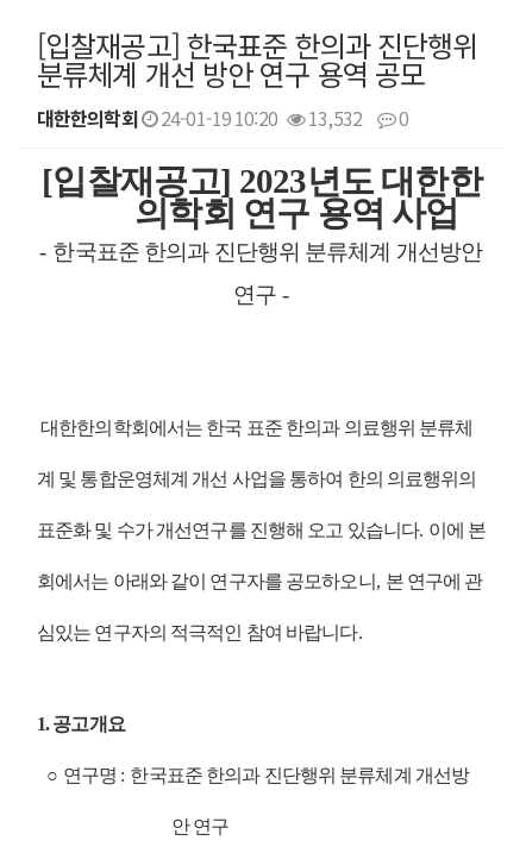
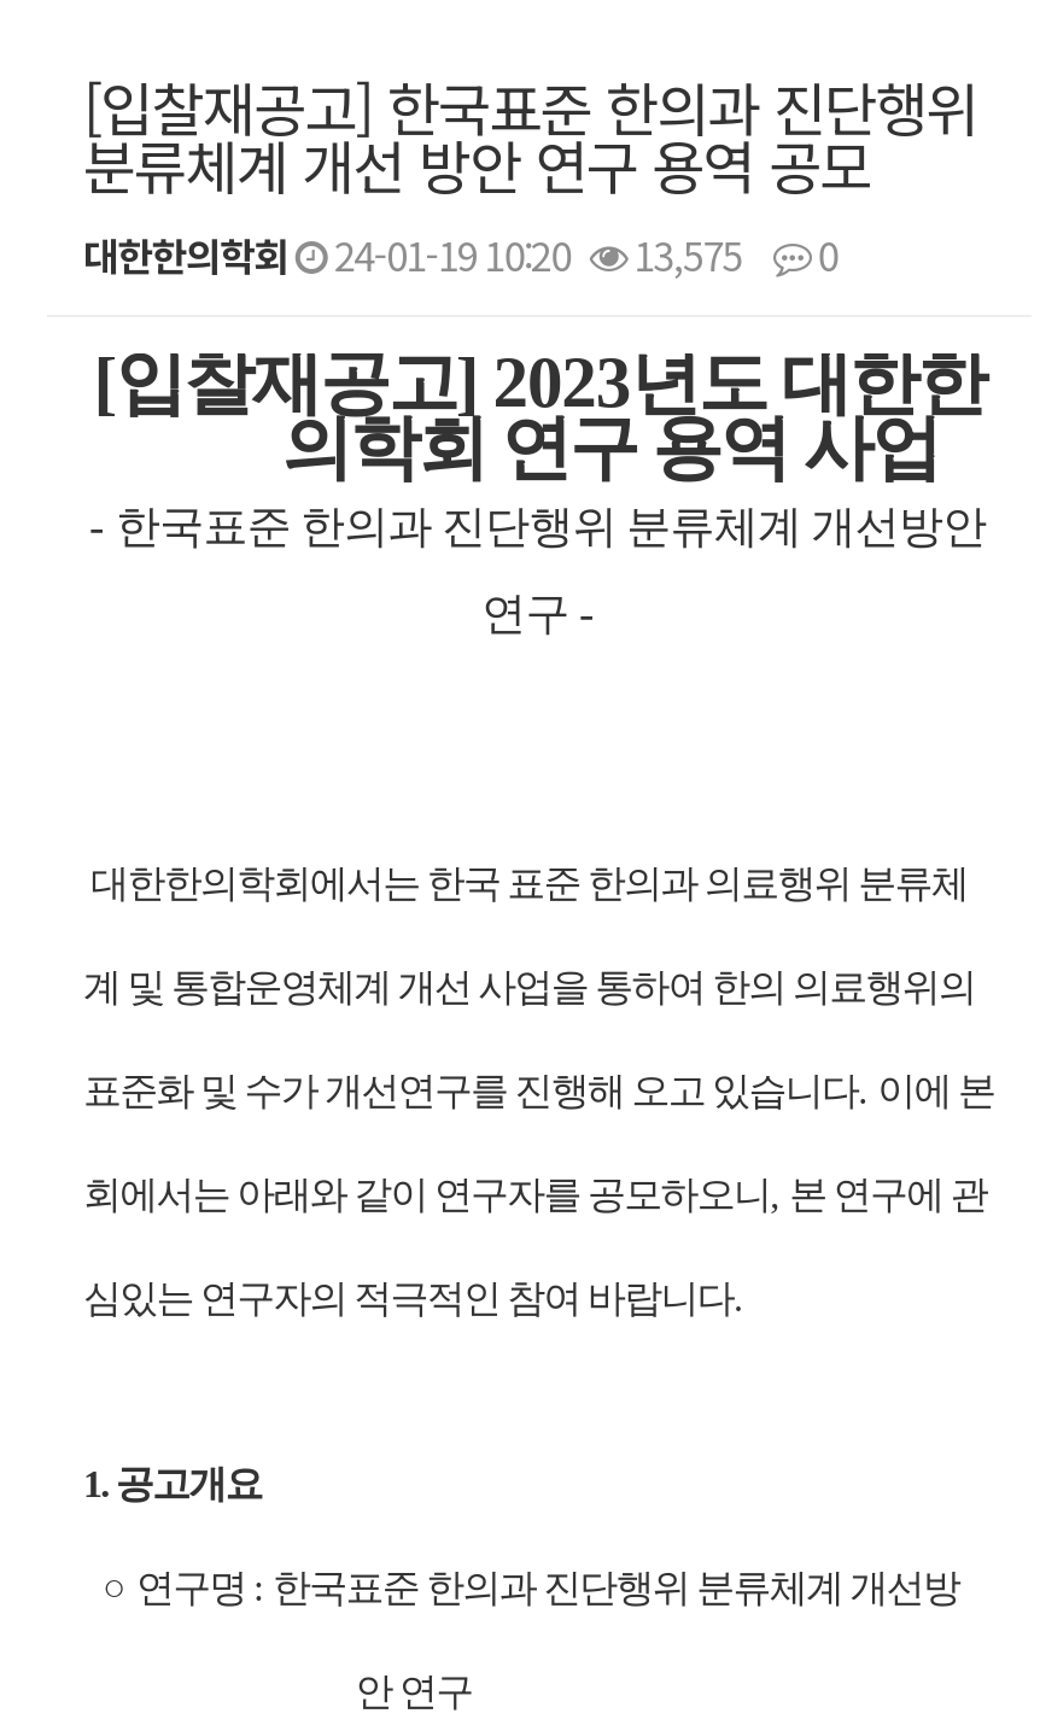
[37,104,409,132] 대한한의학회 24-01-19 10:20 13,532 0 -> [83,226,837,283] 대한한의학회 24-01-19 10:20 13,575 0

